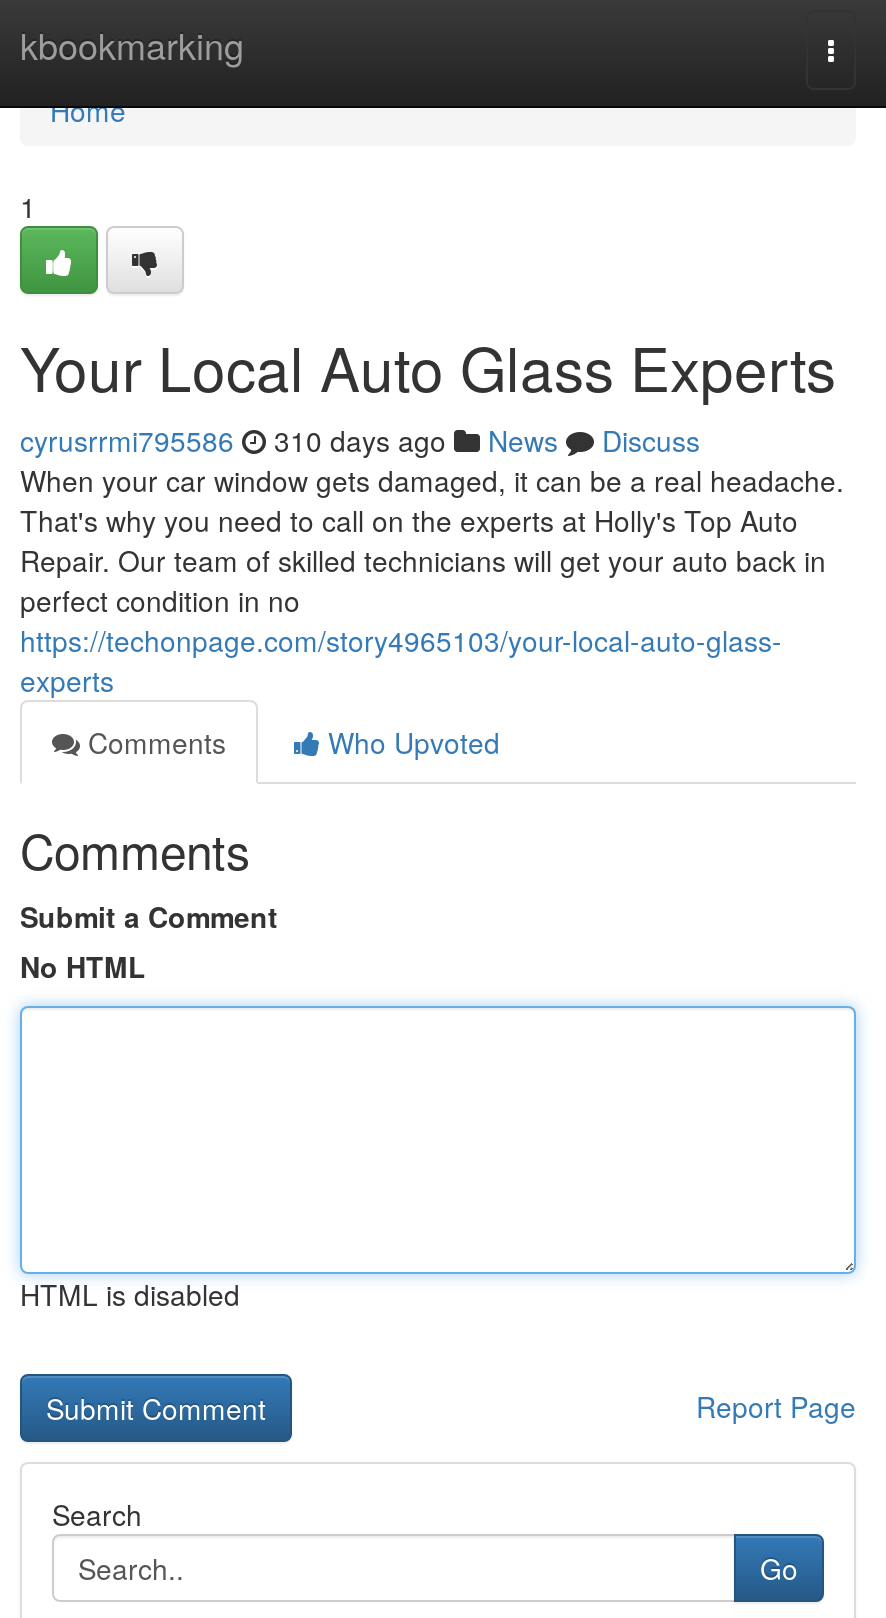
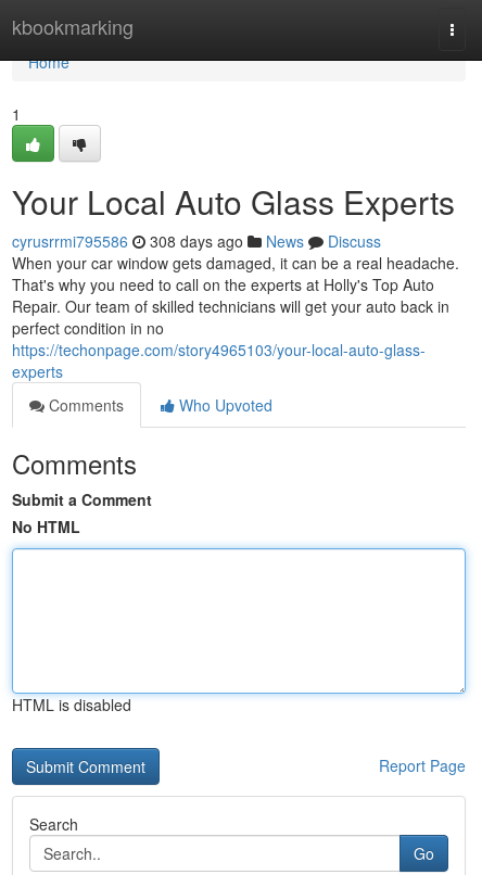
[20,420,700,460] cyrusrrmi795586 310 days ago News Discuss -> [12,230,381,252] cyrusrrmi795586 308 days ago News Discuss

